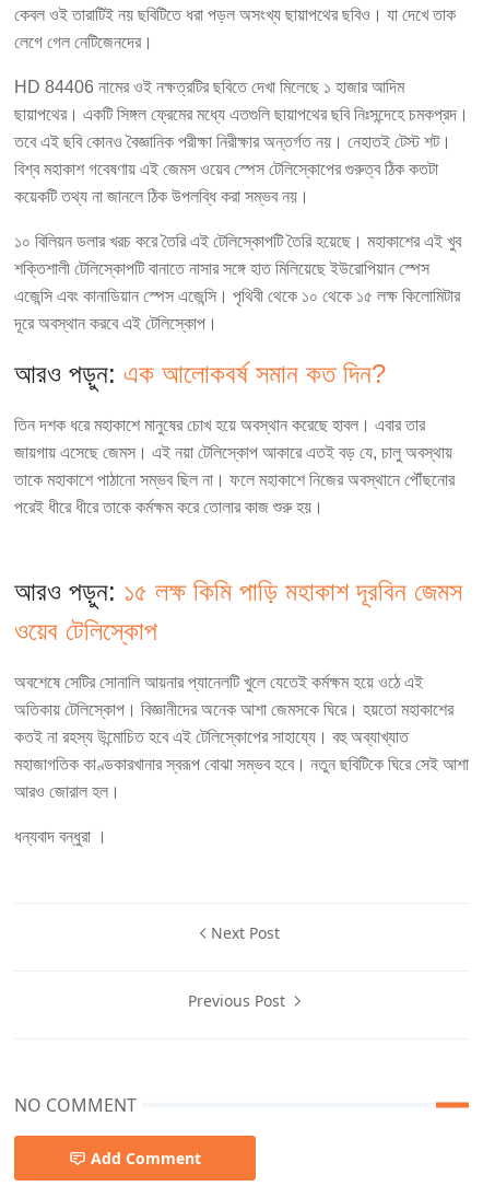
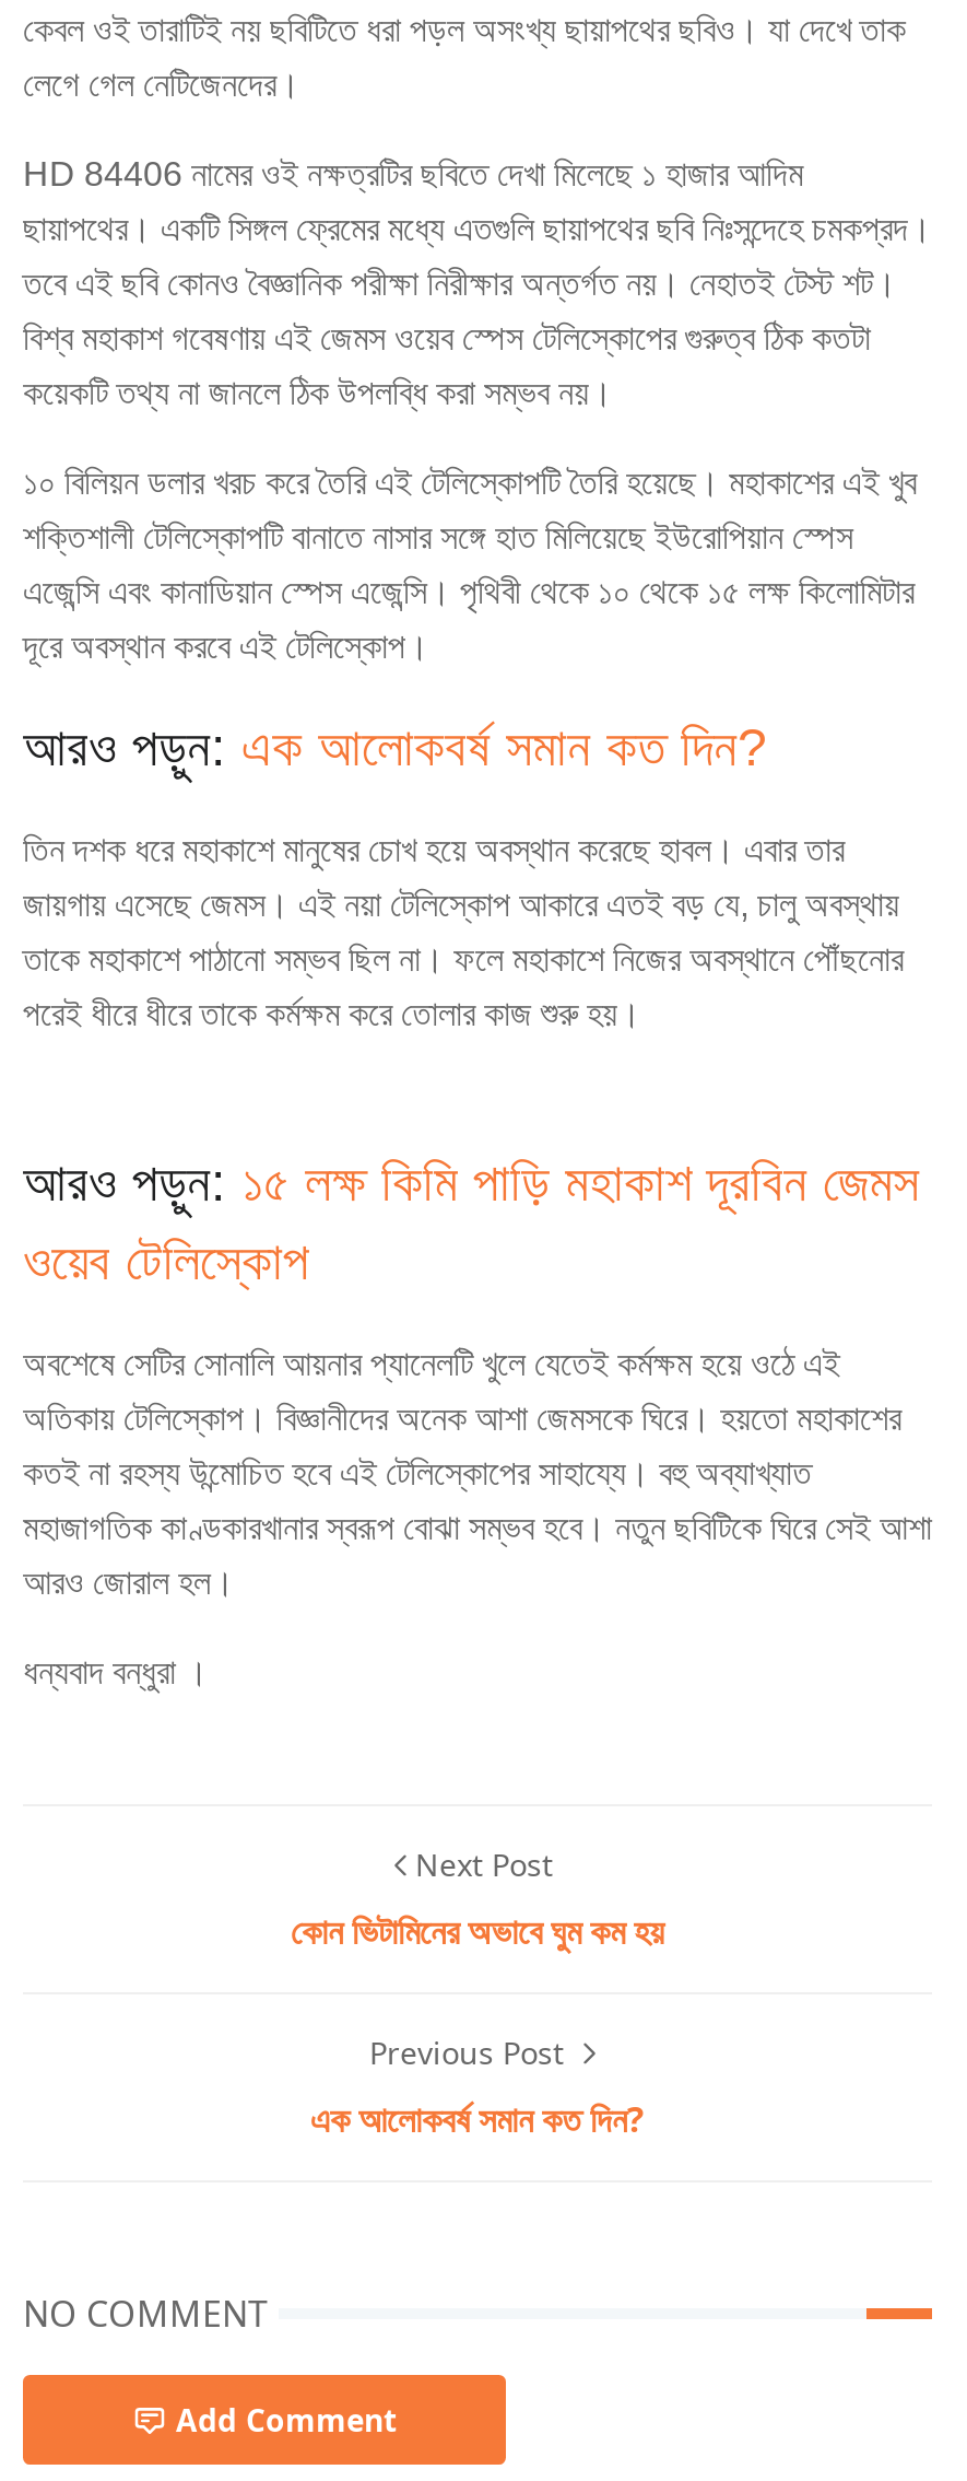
none -> [291,1907,664,1955] কোন ভিটামিনের অভাবে ঘুম কম হয়
none -> [310,2095,645,2143] এক আলোকবর্ষ সমান কত দিন?

